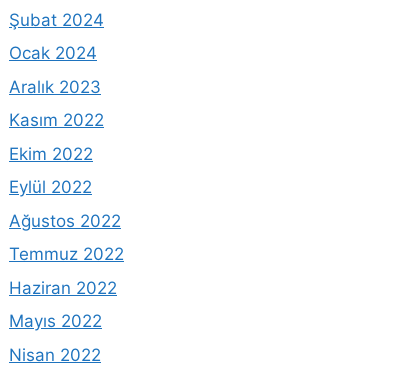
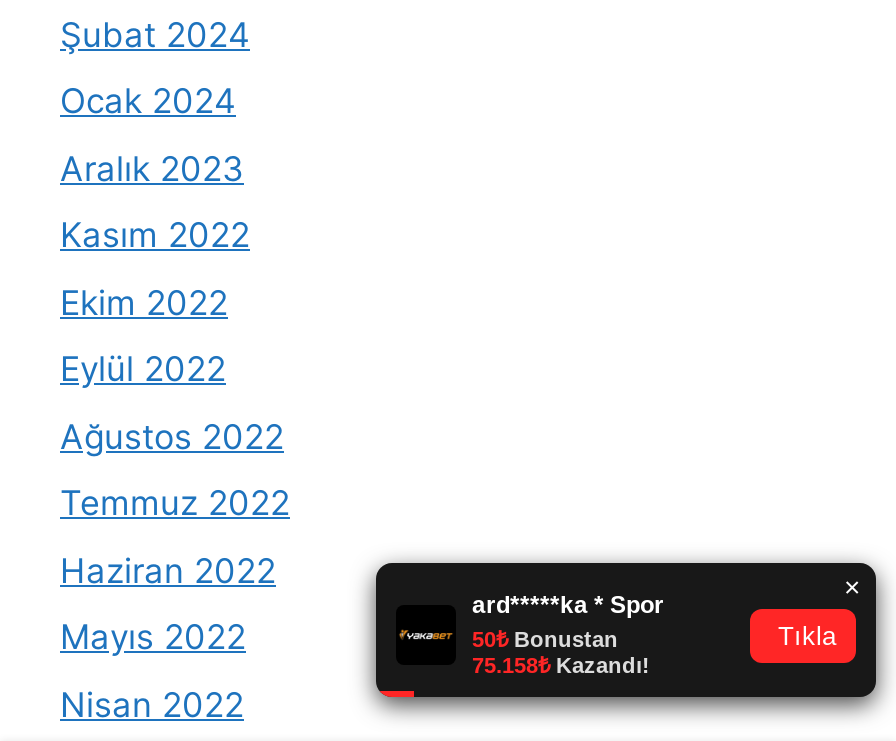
none -> [364,559,888,717] [image]

